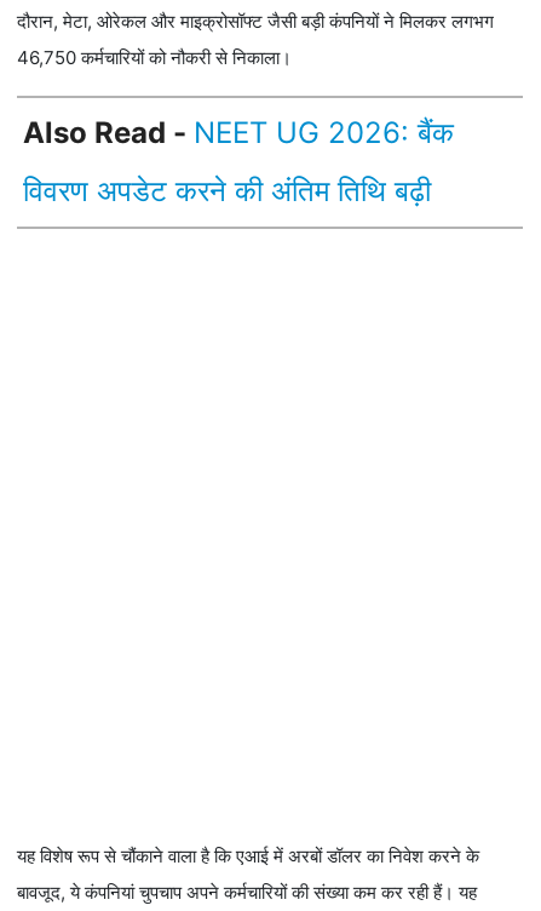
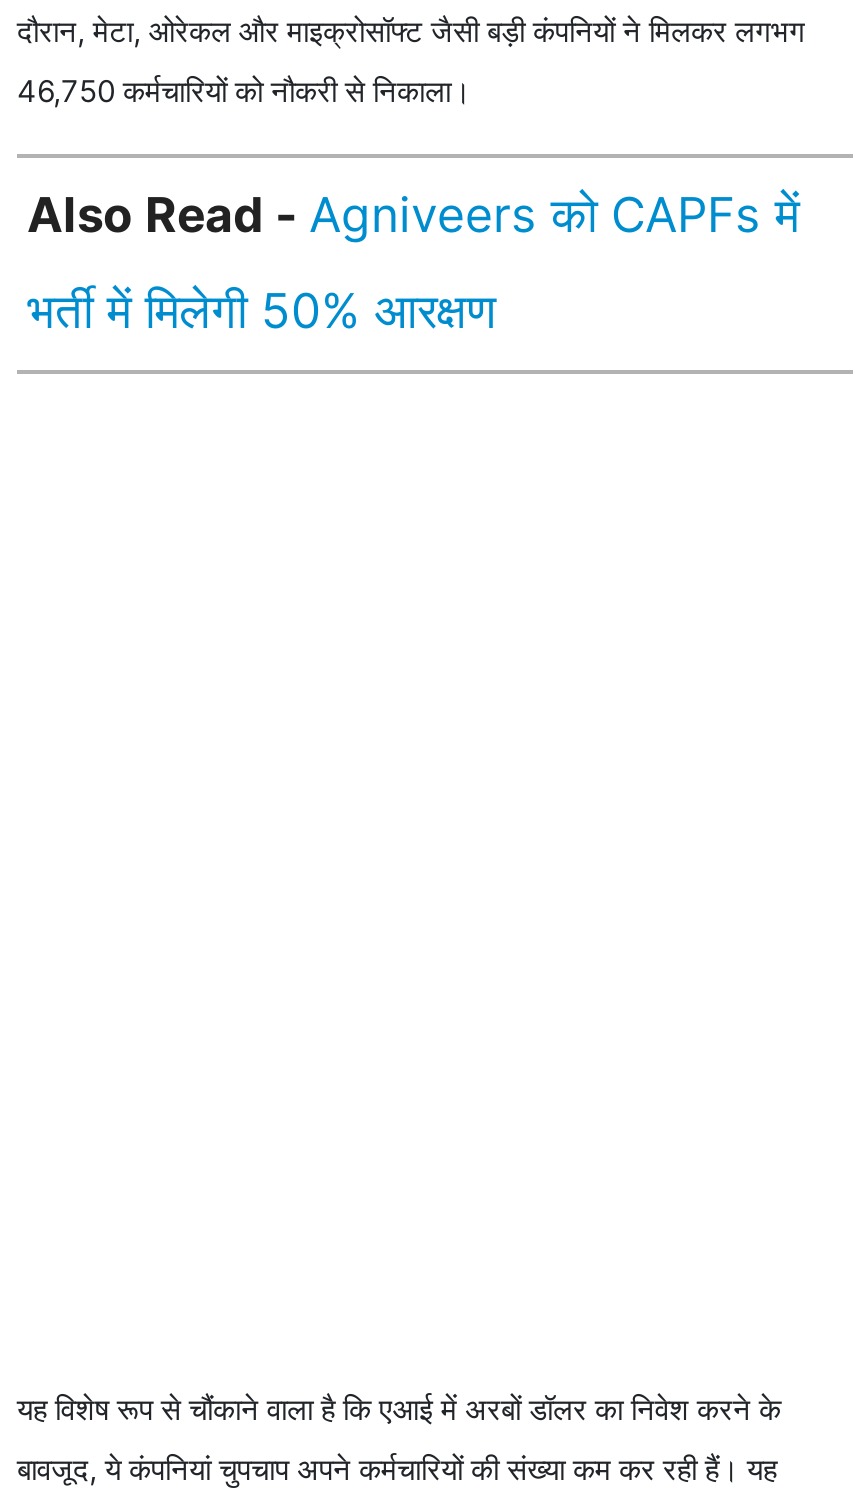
[23,114,454,150] Also Read - NEET UG 2026: बैंक -> [27,185,799,243] Also Read - Agniveers को CAPFs में
[23,173,431,208] विवरण अपडेट करने की अंतिम तिथि बढ़ी -> [27,281,497,339] भर्ती में मिलेगी 50% आरक्षण

